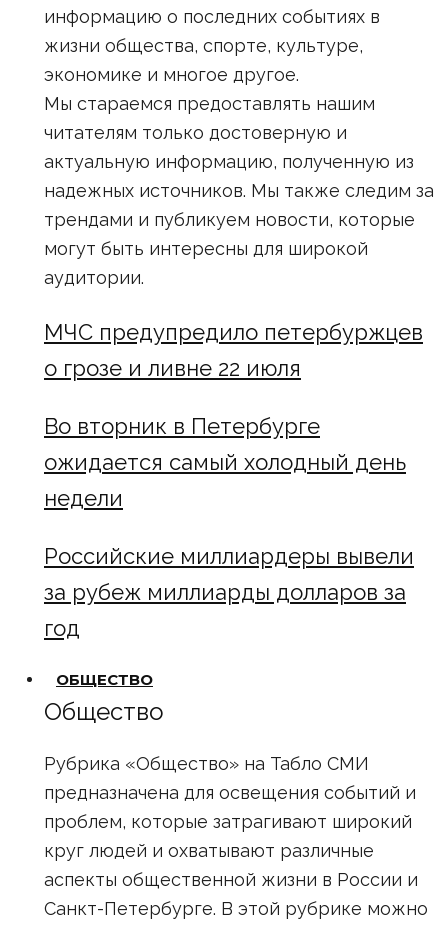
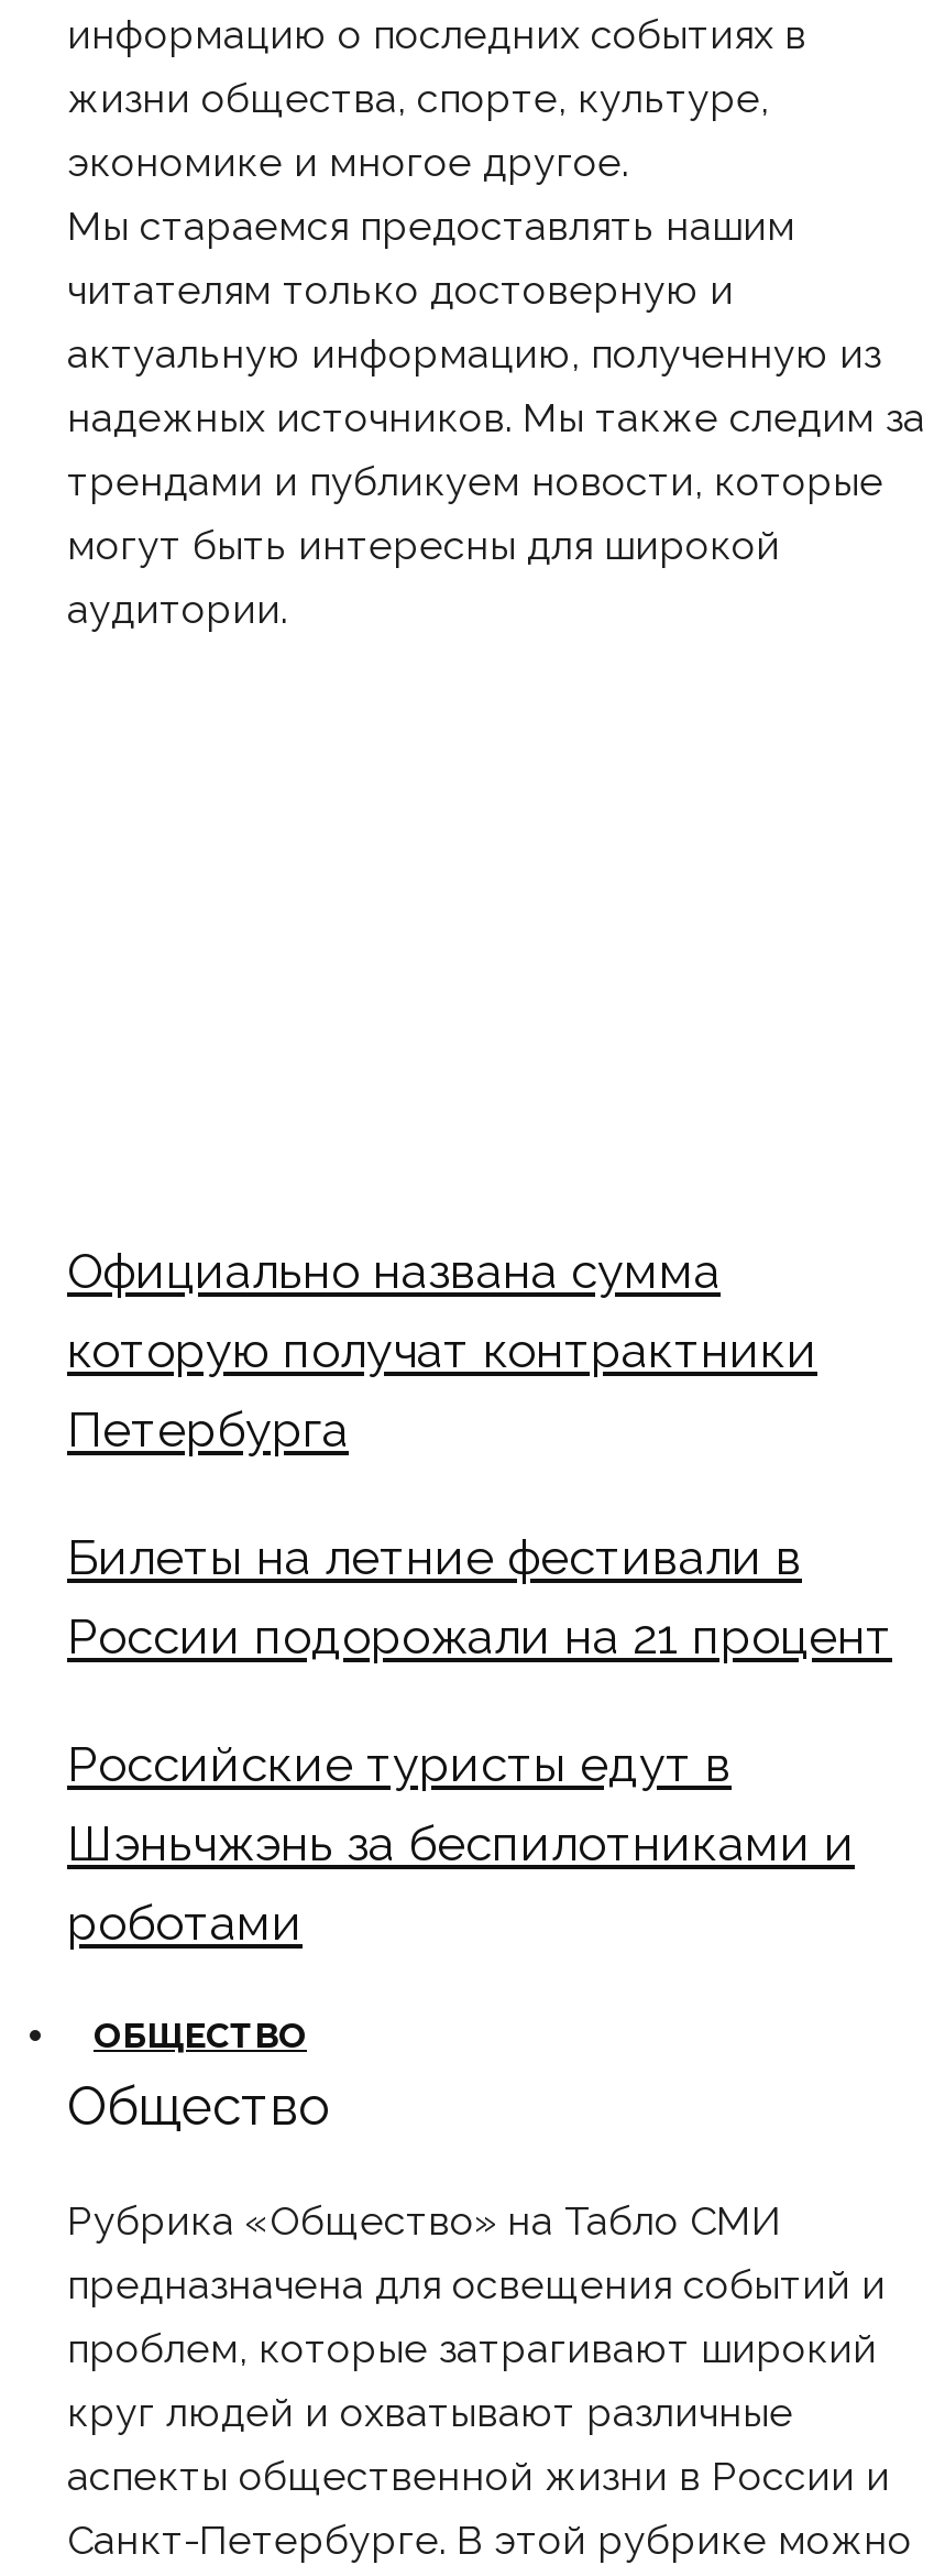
[44,319,423,381] МЧС предупредило петербуржцев | о грозе и ливне 22 июля -> [67,1242,817,1458] Официально названа сумма | которую получат контрактники | Петербурга
[44,413,406,511] Во вторник в Петербурге | ожидается самый холодный день | недели -> [67,1528,892,1664] Билеты на летние фестивали в | России подорожали на 21 процент
[44,543,414,641] Российские миллиардеры вывели | за рубеж миллиарды долларов за | год -> [67,1735,855,1951] Российские туристы едут в | Шэньчжэнь за беспилотниками и | роботами

